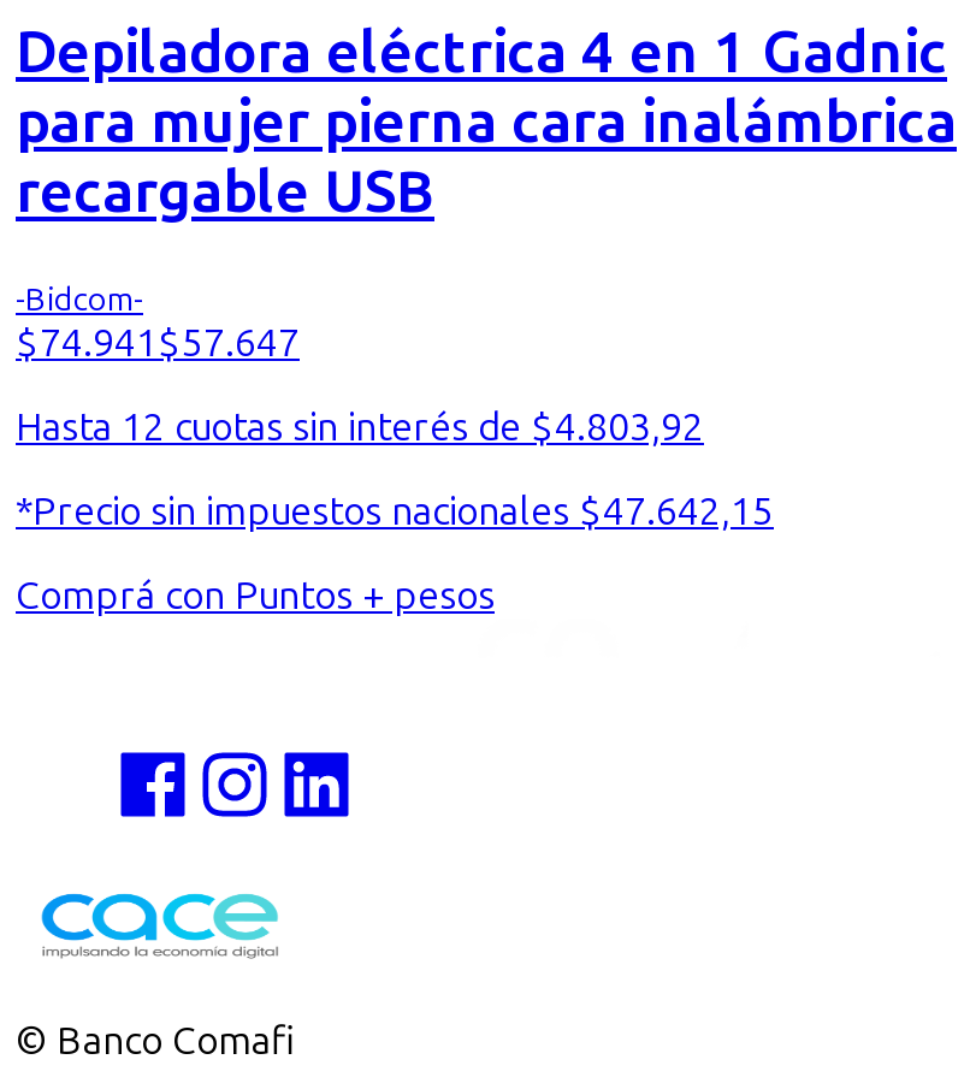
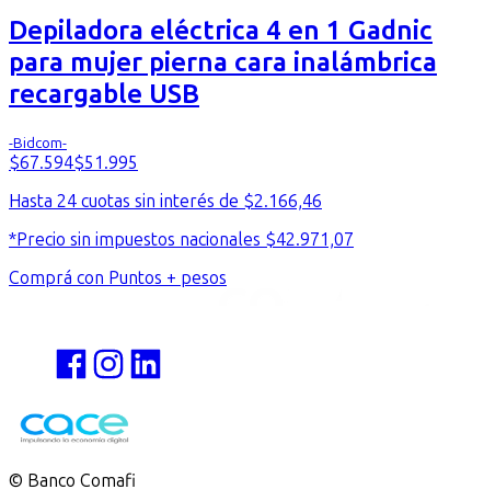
[16,321,300,366] $74.941 $57.647 -> [9,153,138,173] $67.594 $51.995
[16,405,704,451] Hasta 12 cuotas sin interés de $4.803,92 -> [9,191,322,212] Hasta 24 cuotas sin interés de $2.166,46
[16,489,774,535] *Precio sin impuestos nacionales $47.642,15 -> [9,229,354,250] *Precio sin impuestos nacionales $42.971,07

